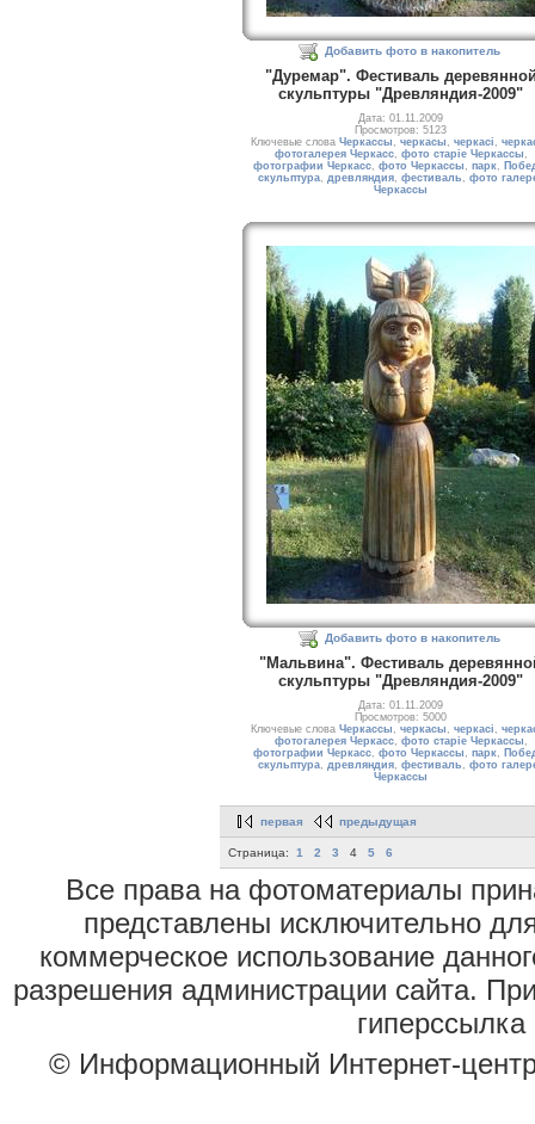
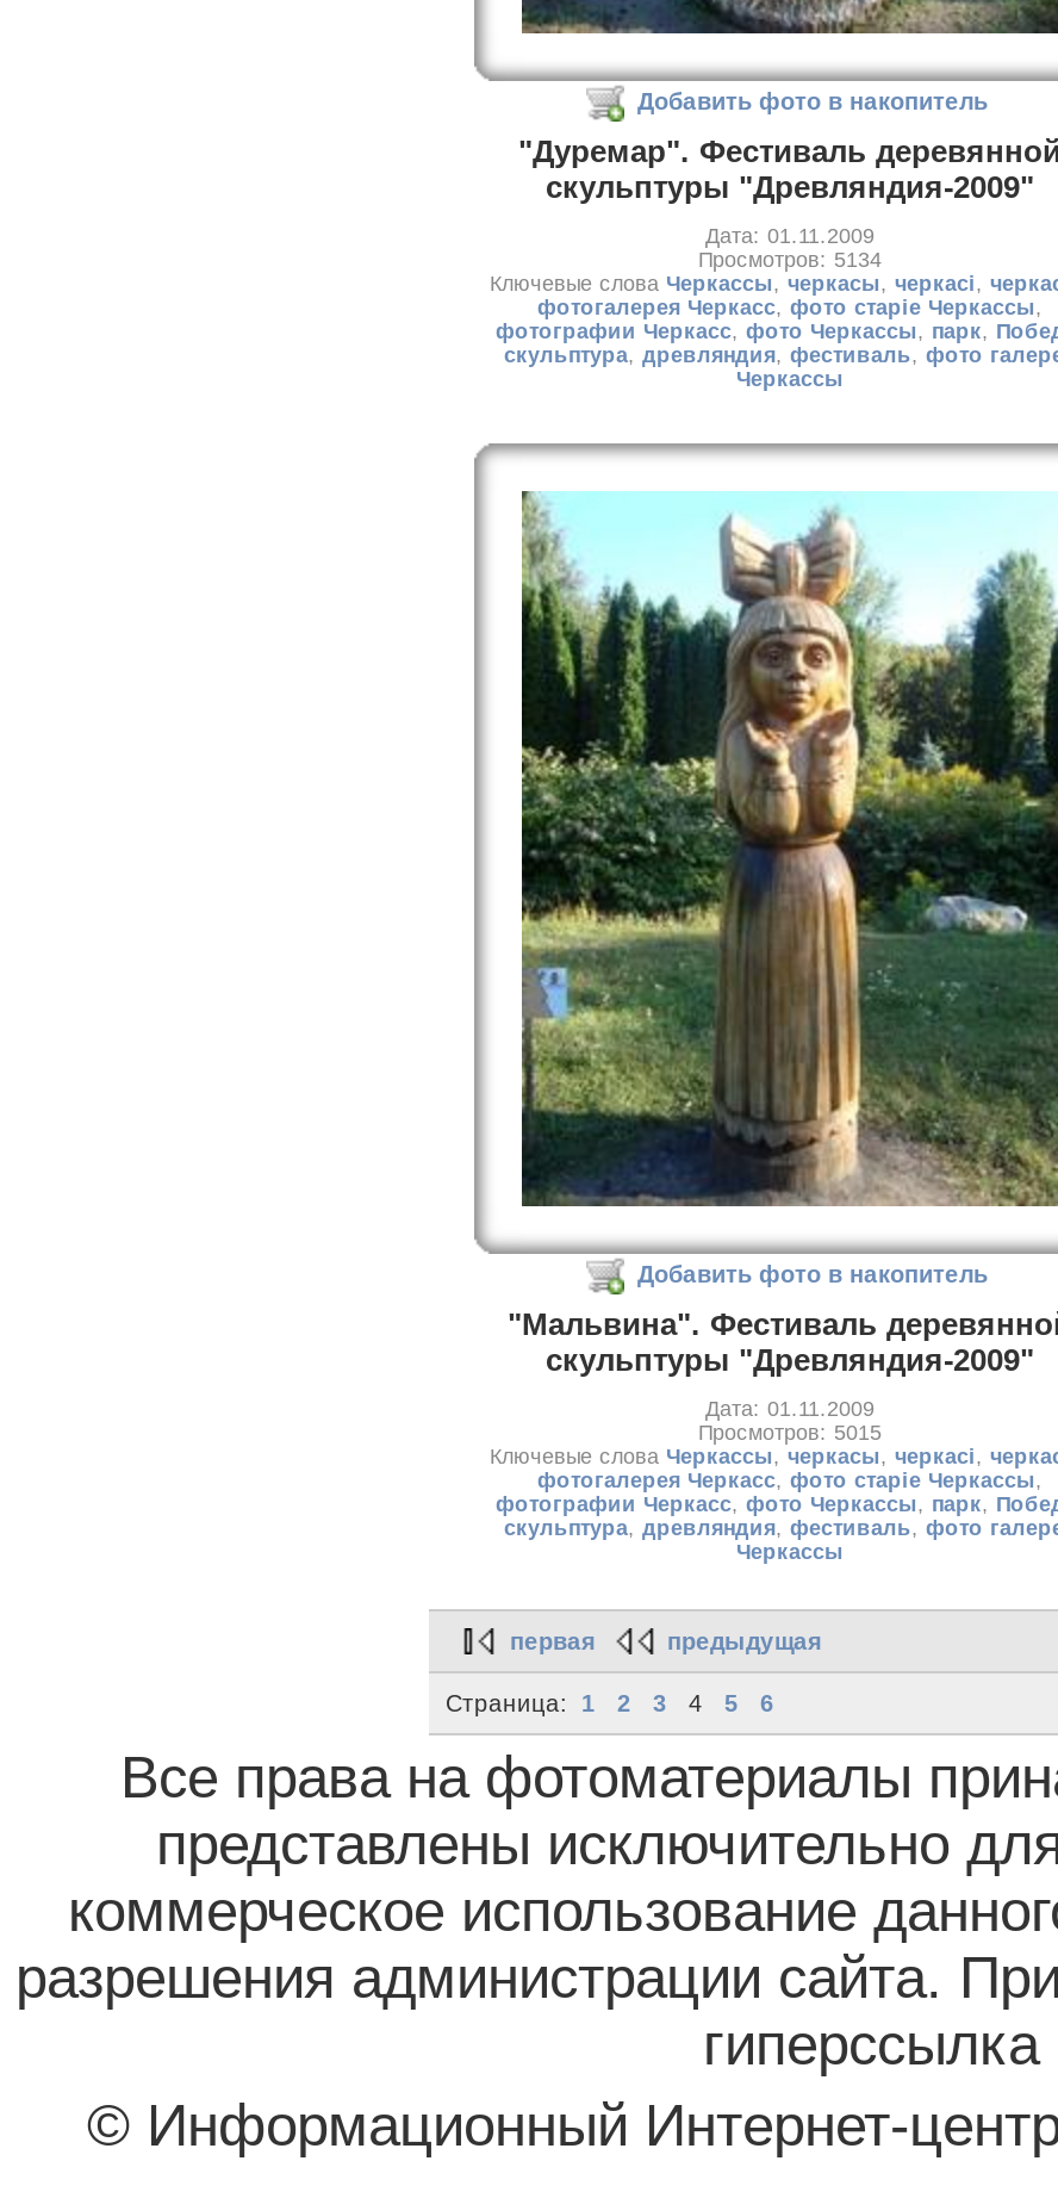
[355,124,447,136] Просмотров: 5123 -> [698,247,882,271] Просмотров: 5134
[355,711,447,723] Просмотров: 5000 -> [698,1420,882,1444] Просмотров: 5015

